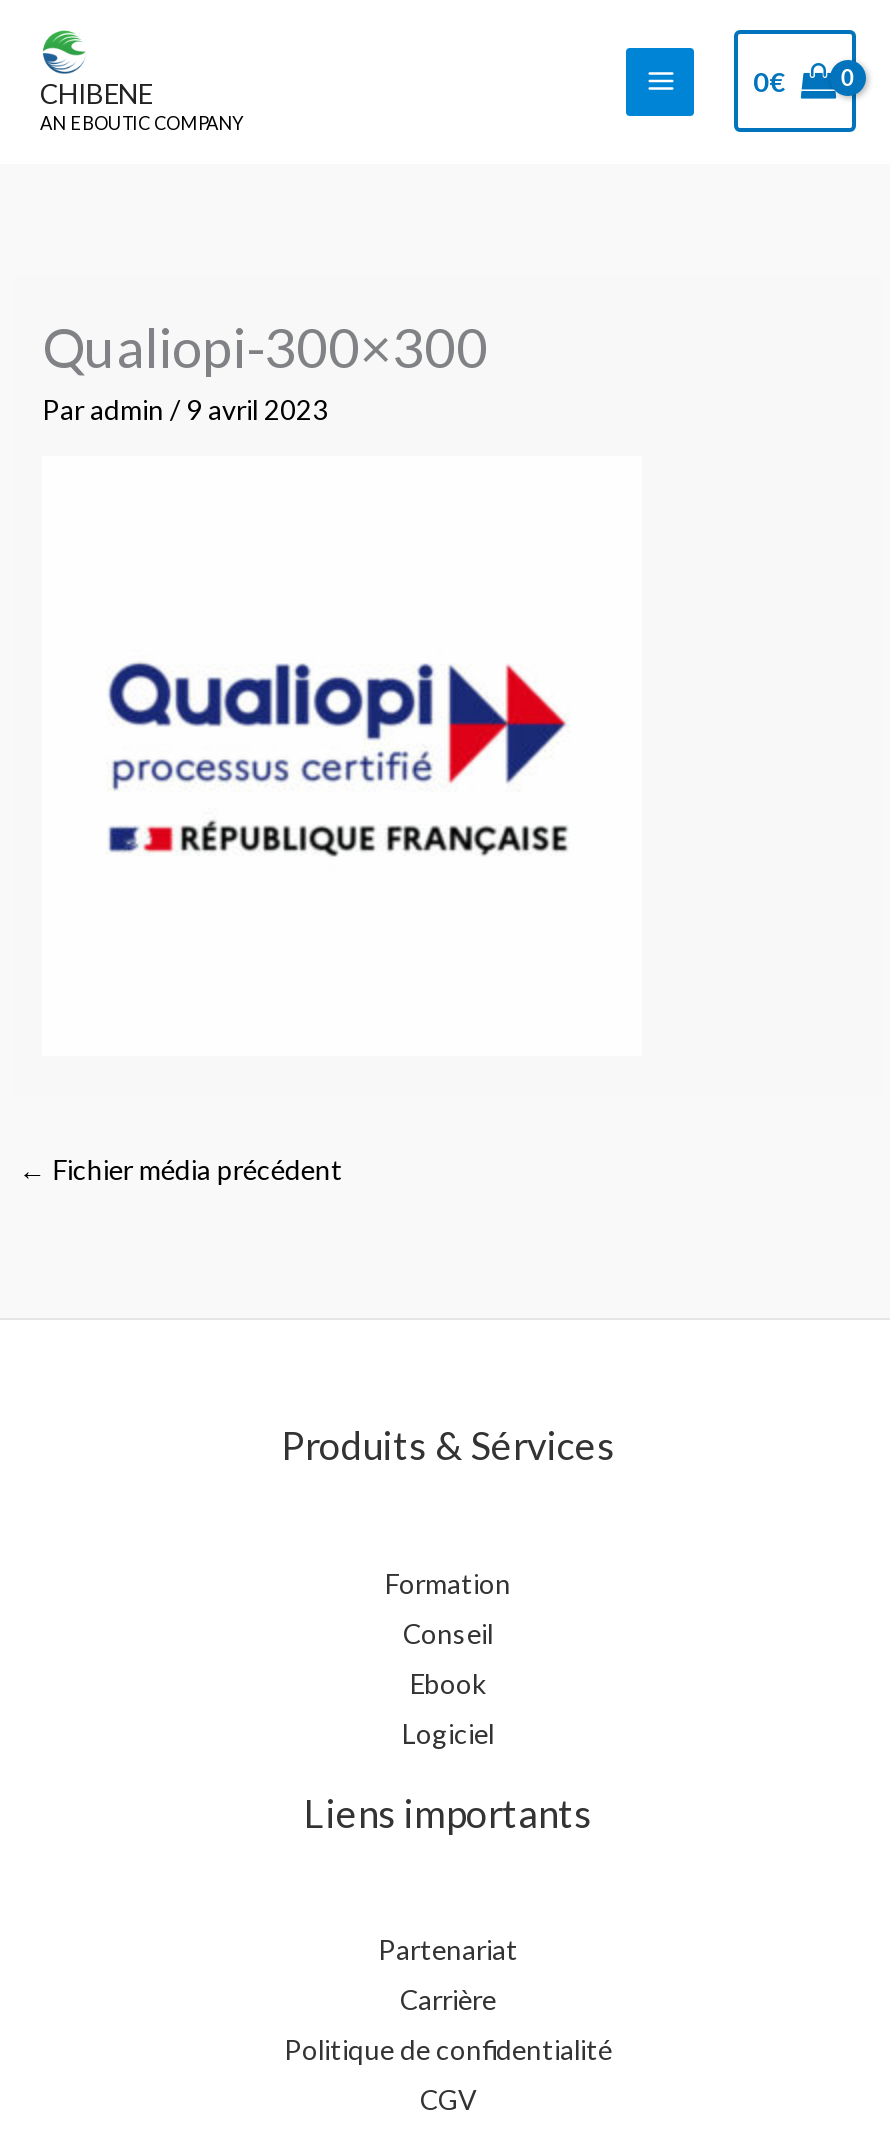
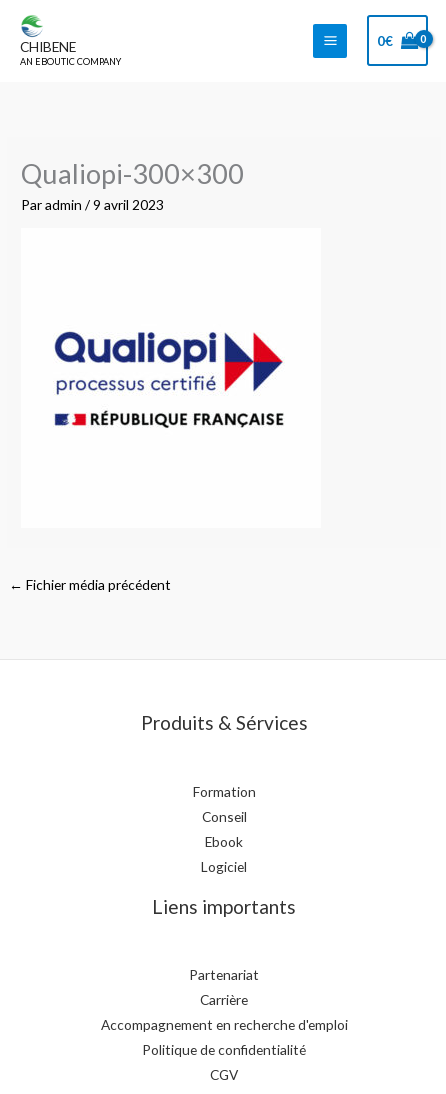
none -> [100,1016,347,1033] Accompagnement en recherche d'emploi

